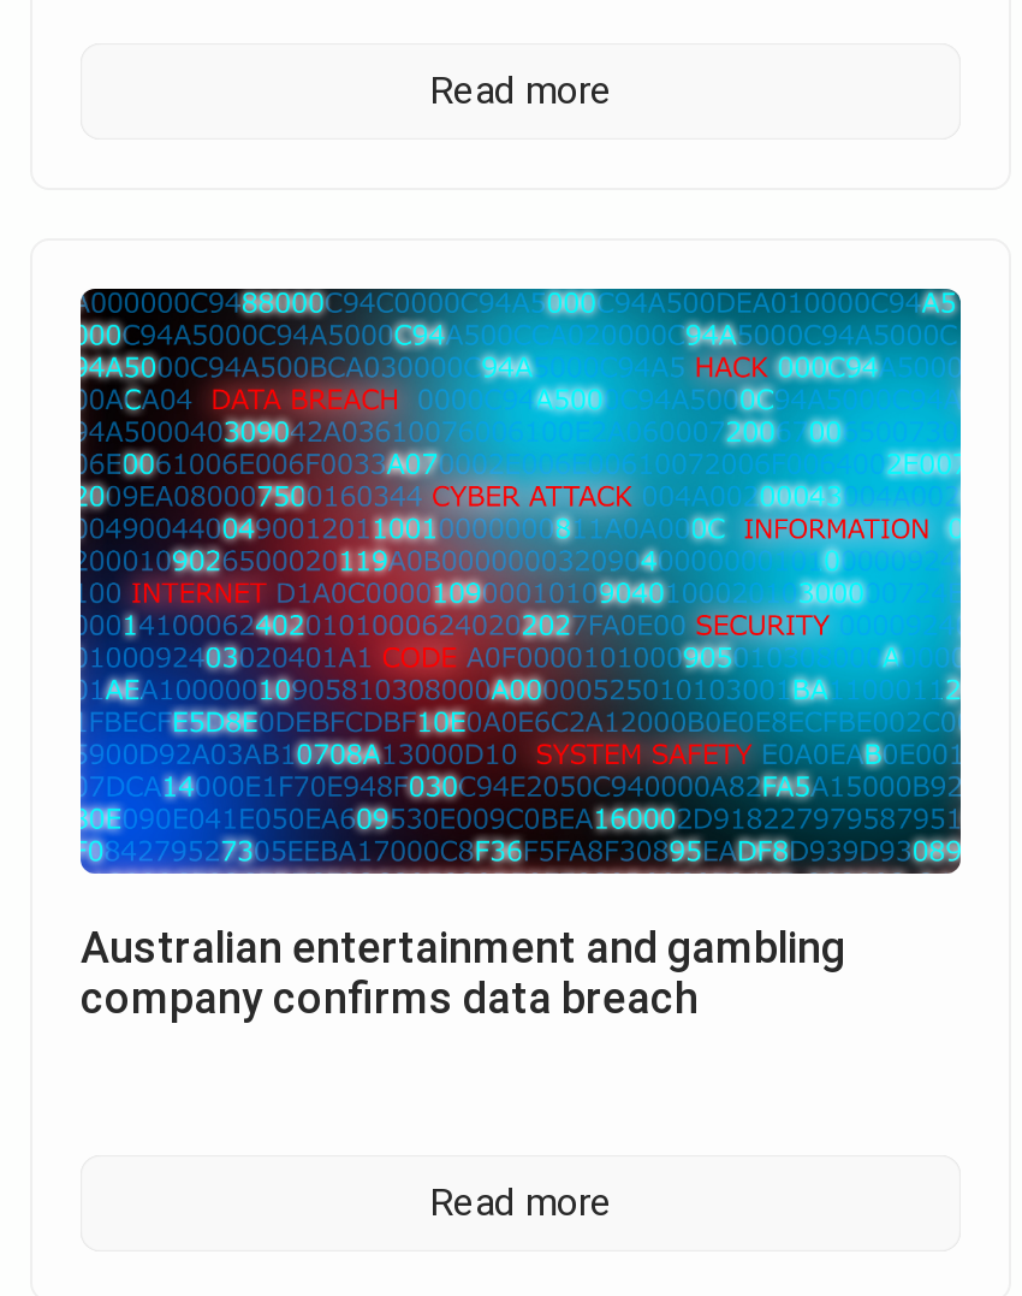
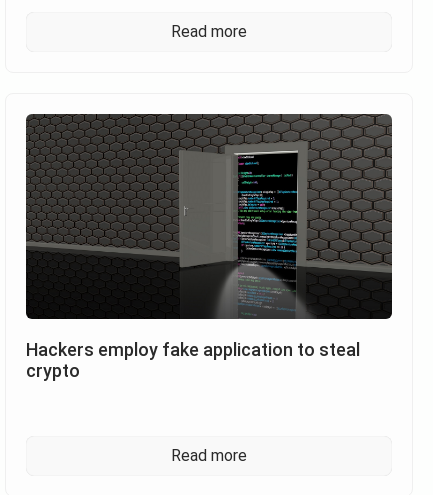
[78,286,963,1023] [image] | Australian entertainment and gambling | company confirms data breach -> [25,113,393,381] [image] | Hackers employ fake application to steal | crypto

